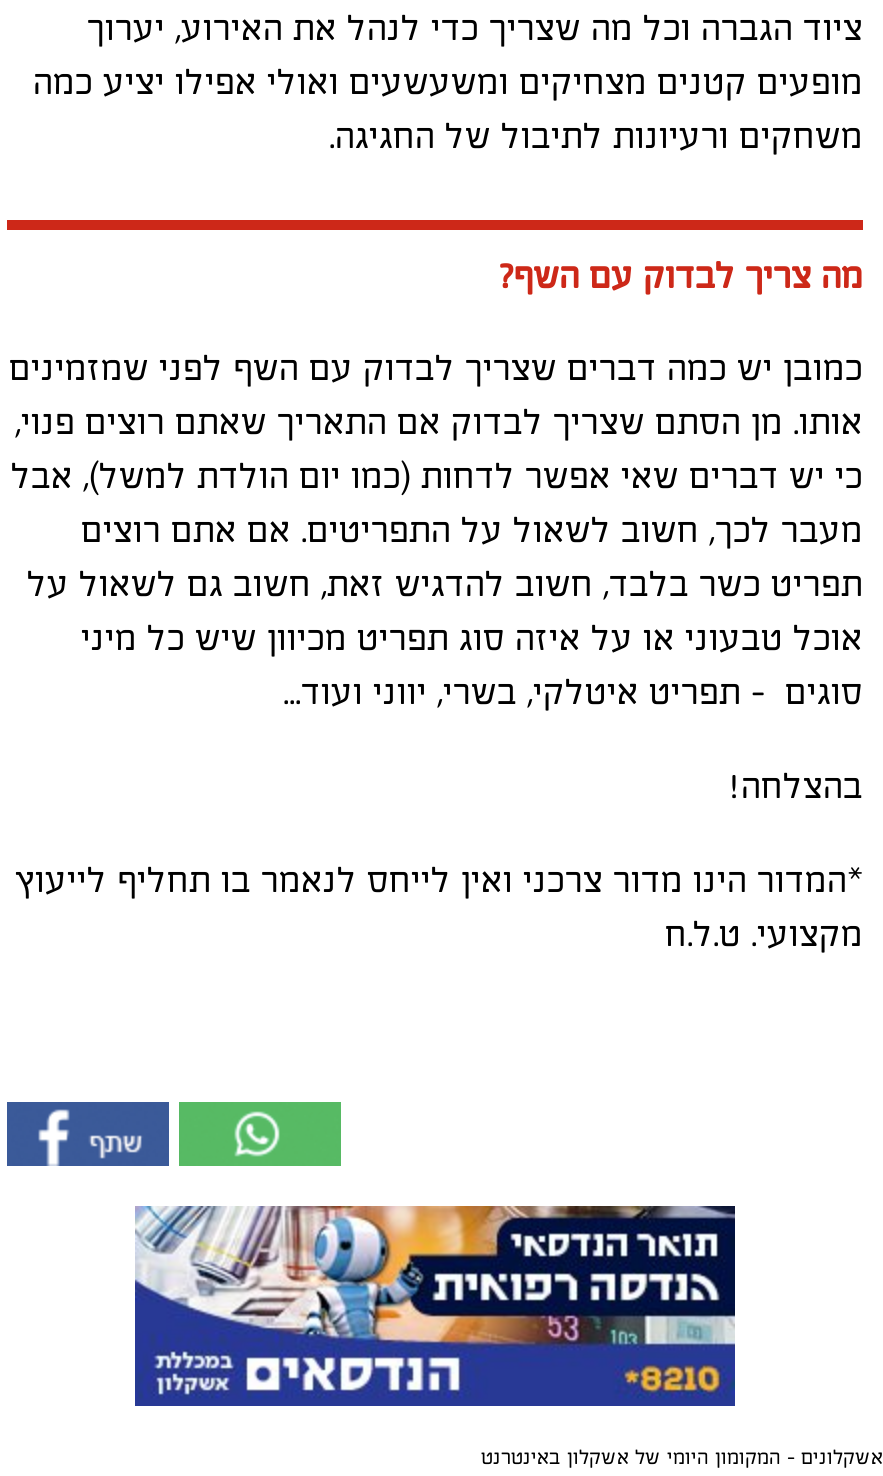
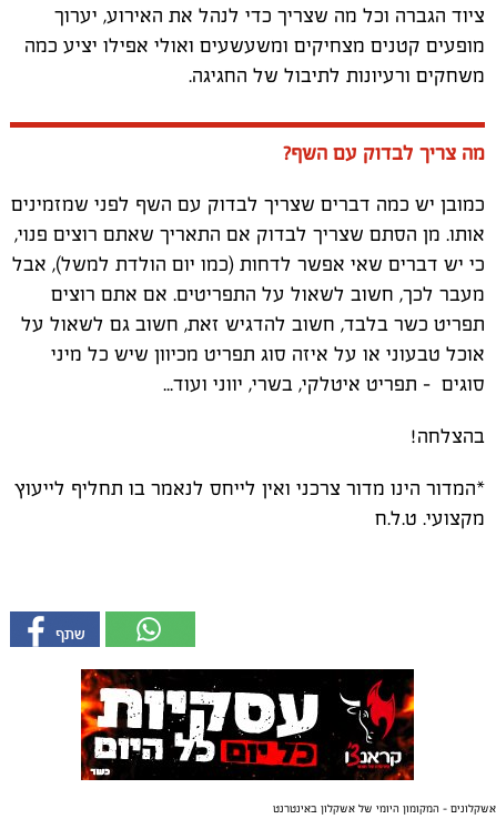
[133,1204,737,1408] [image] -> [80,668,415,781] [image]

